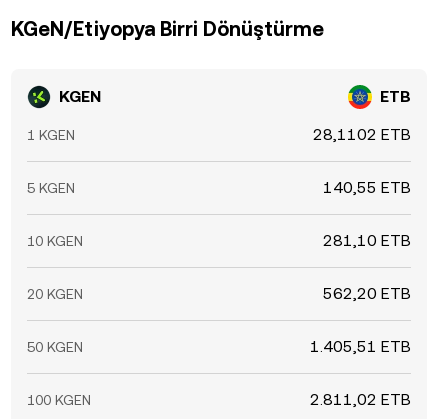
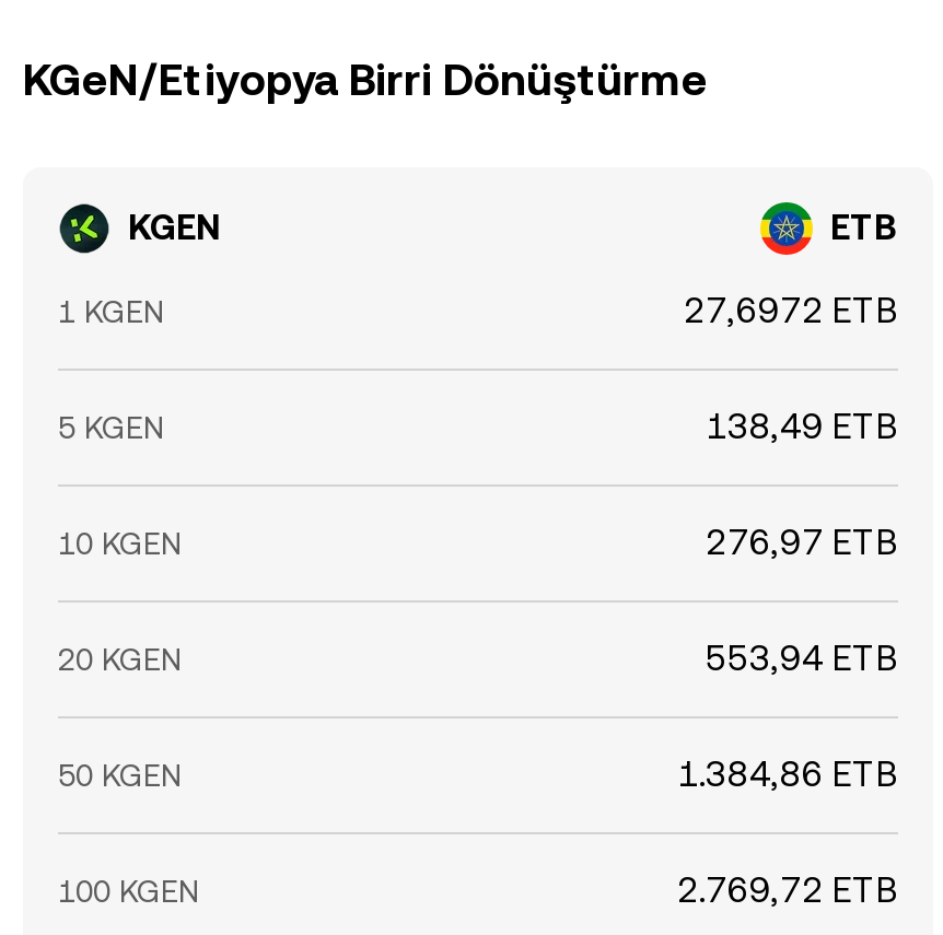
[313,125,411,144] 28,1102 ETB -> [684,290,898,331] 27,6972 ETB
[323,178,411,197] 140,55 ETB -> [706,406,898,447] 138,49 ETB
[323,231,411,250] 281,10 ETB -> [706,522,898,563] 276,97 ETB
[323,284,411,303] 562,20 ETB -> [706,638,898,679] 553,94 ETB
[310,337,411,356] 1.405,51 ETB -> [677,753,898,795] 1.384,86 ETB
[310,390,411,409] 2.811,02 ETB -> [677,869,898,911] 2.769,72 ETB

